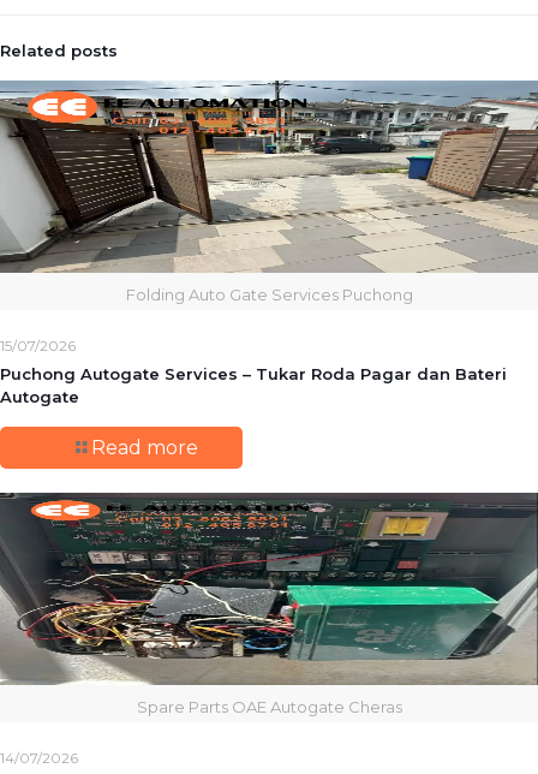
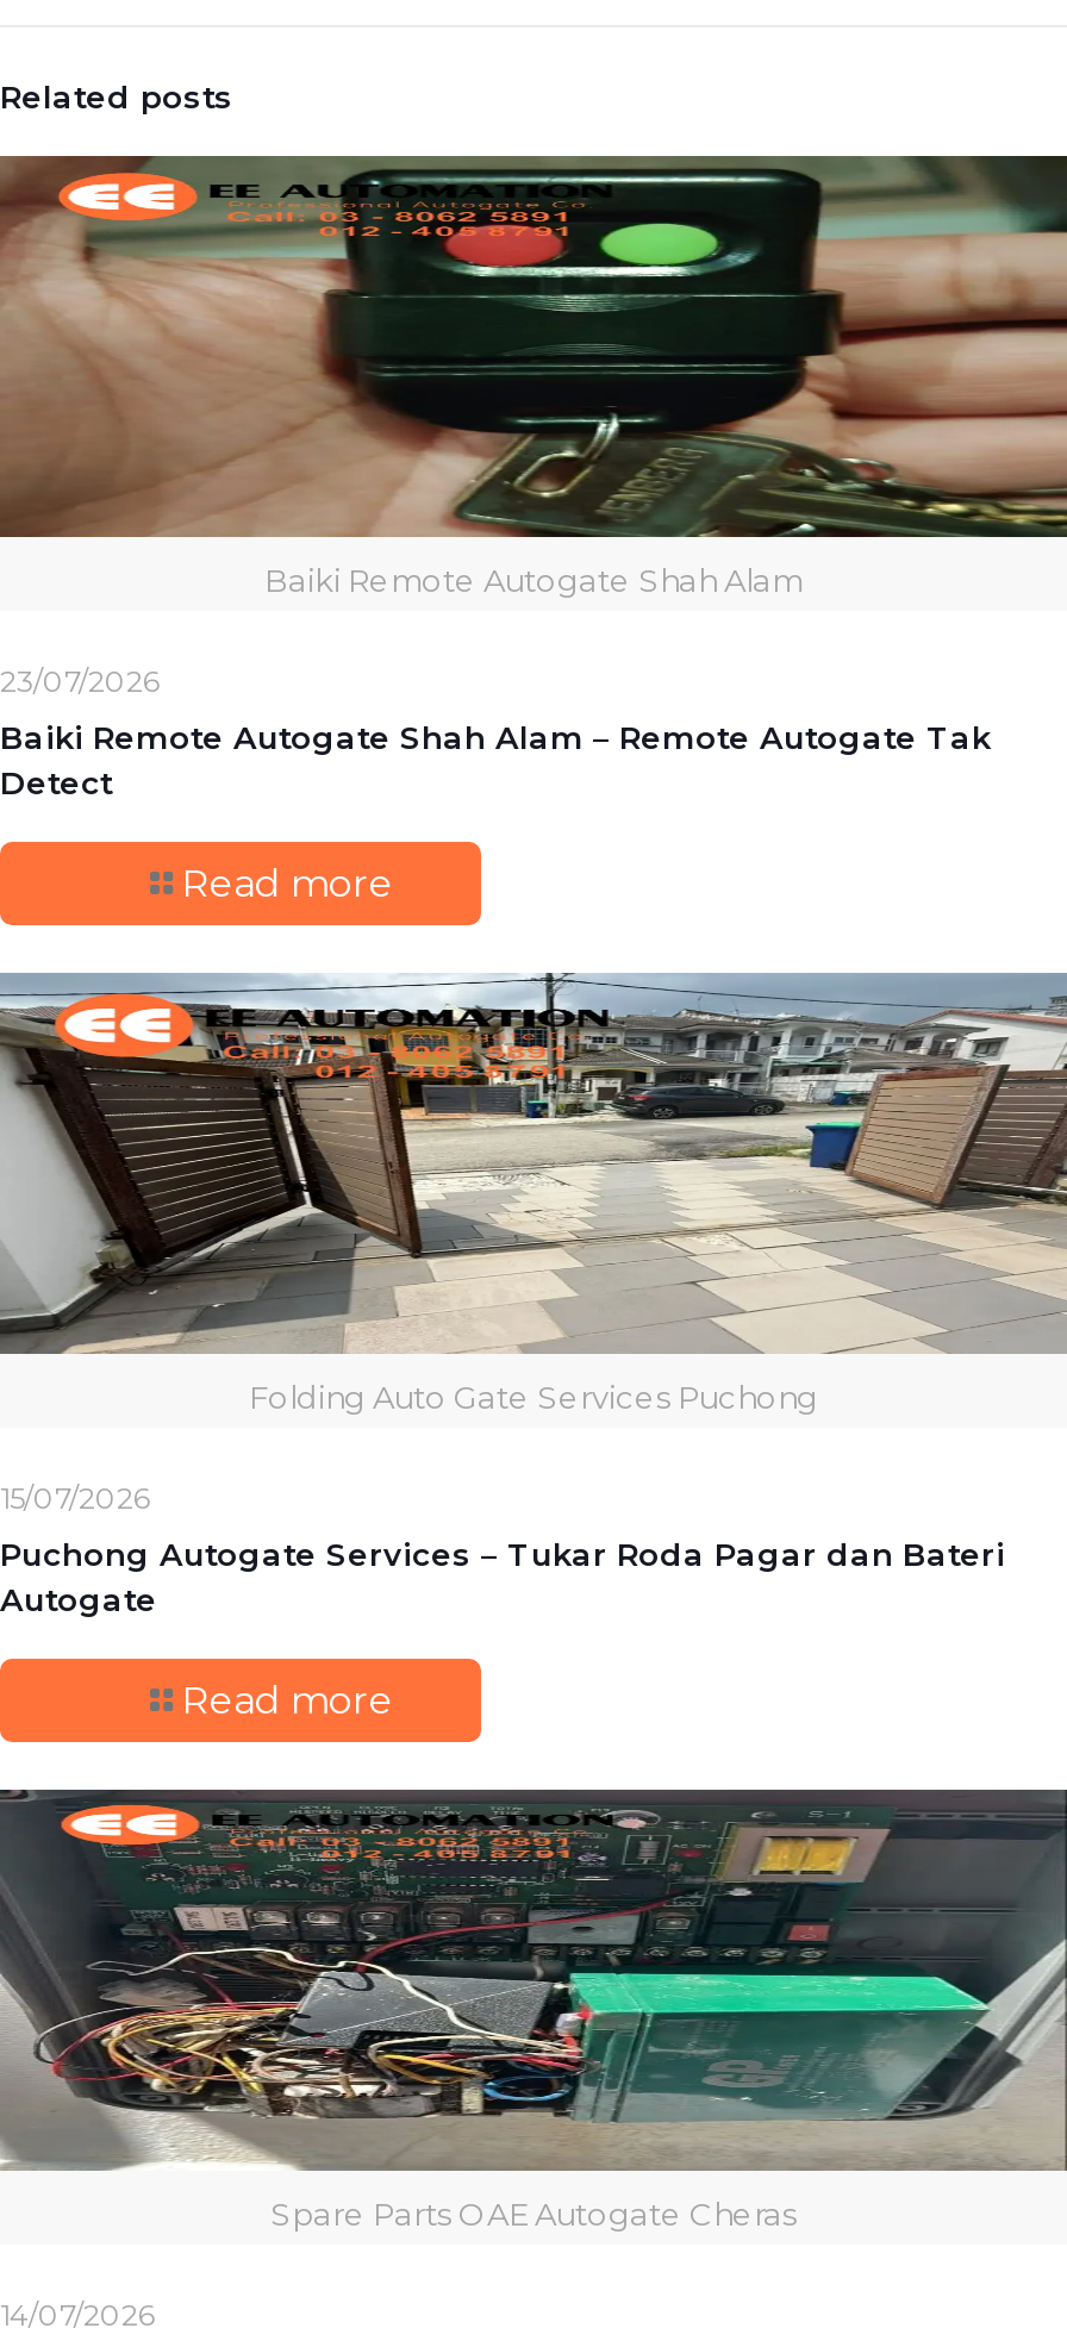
none -> [0,154,1060,905] [image] | Baiki Remote Autogate Shah Alam | 23/07/2026 | Baiki Remote Autogate Shah Alam – Remote Autogate Tak | Detect | Read more

